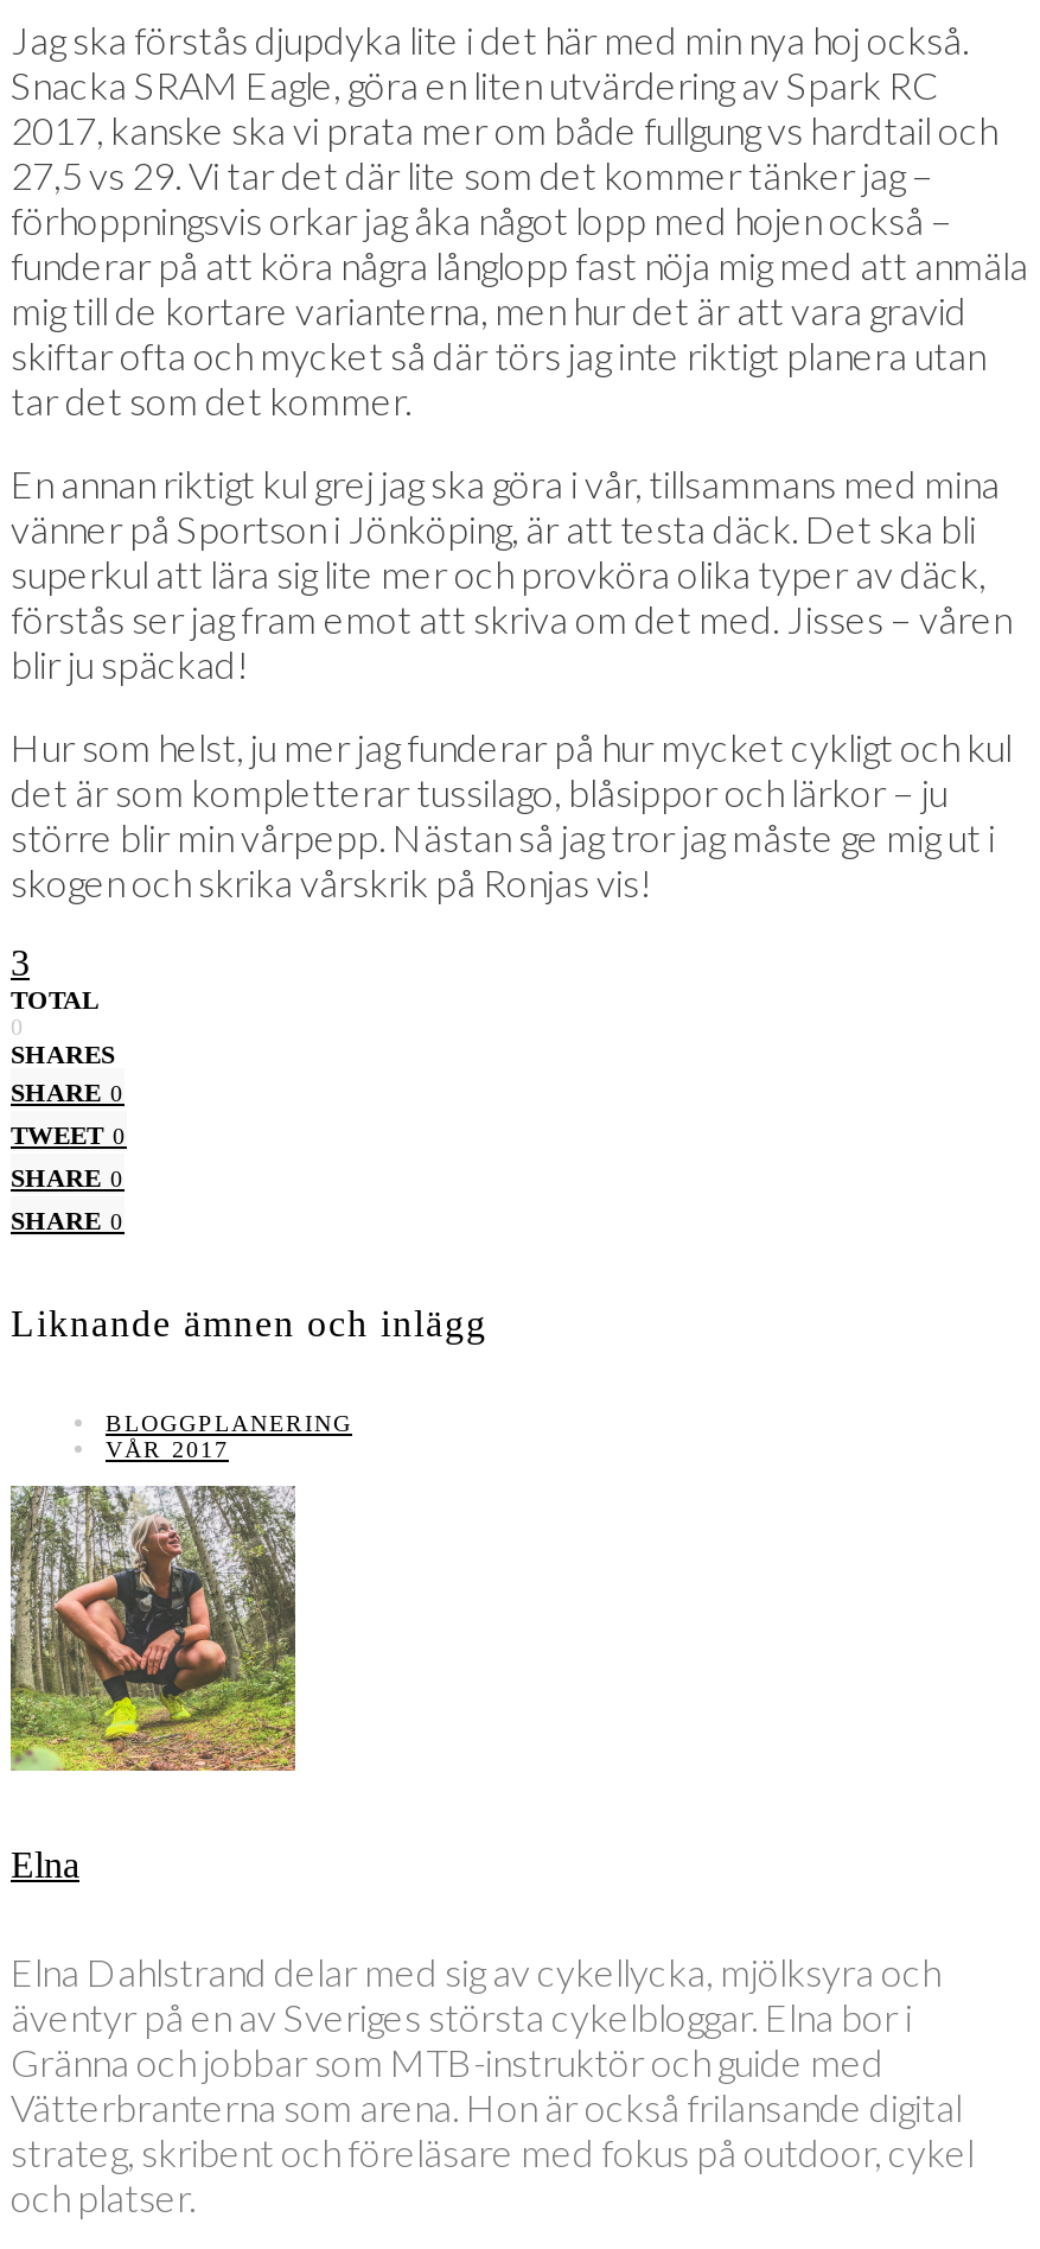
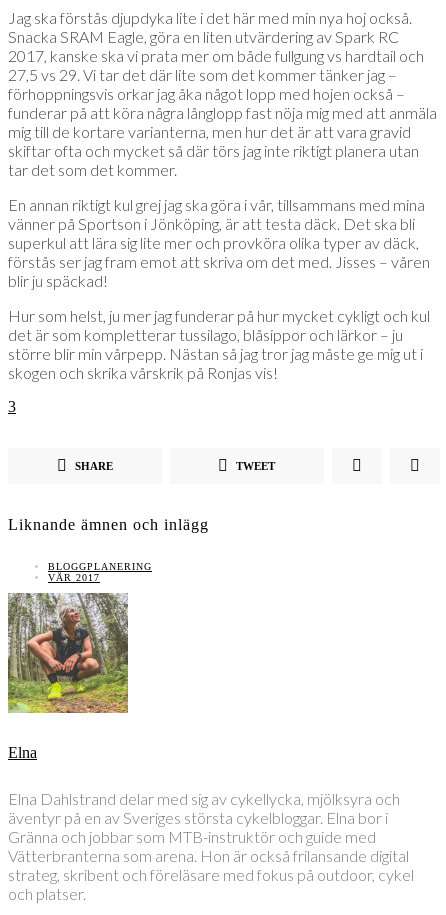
[11,986,127,1235] TOTAL | 0 | SHARES | SHARE 0 | TWEET 0 | SHARE 0 | SHARE 0 -> [75,460,275,472] SHARE | TWEET

